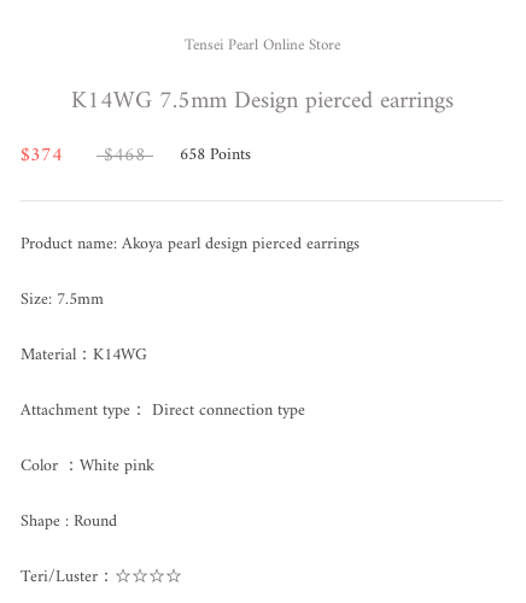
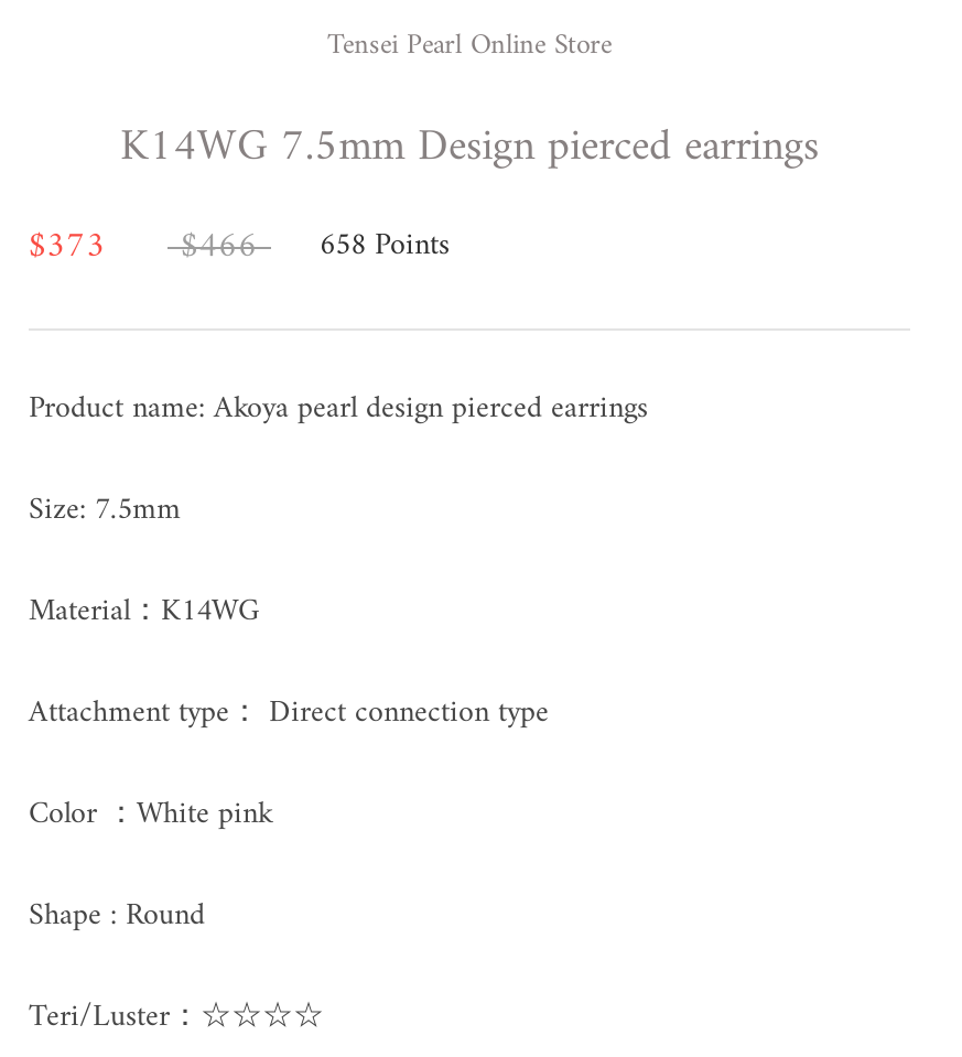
[21,138,63,172] $374 -> [29,216,106,278] $373
[104,138,146,172] $468 -> [181,216,258,278] $466

